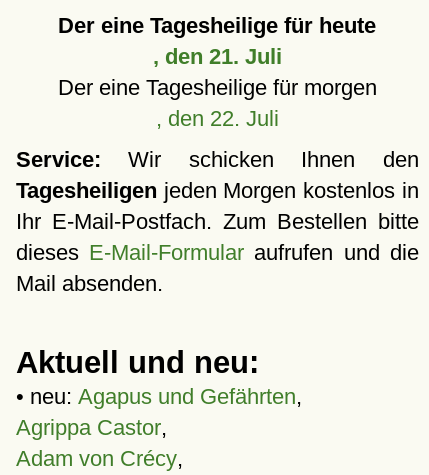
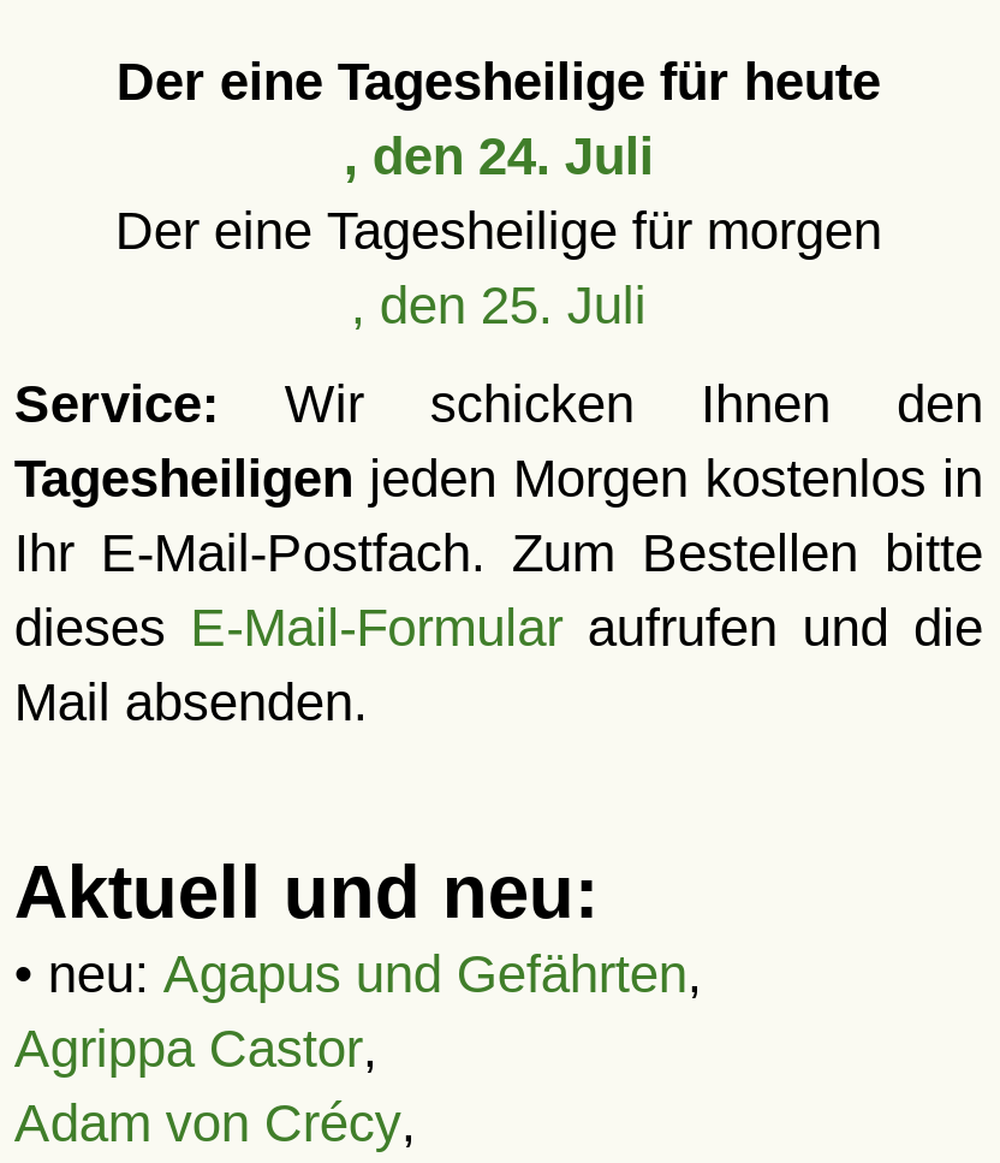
[153,44,282,69] , den 21. Juli -> [344,126,654,186] , den 24. Juli
[156,106,279,131] , den 22. Juli -> [351,275,646,336] , den 25. Juli

